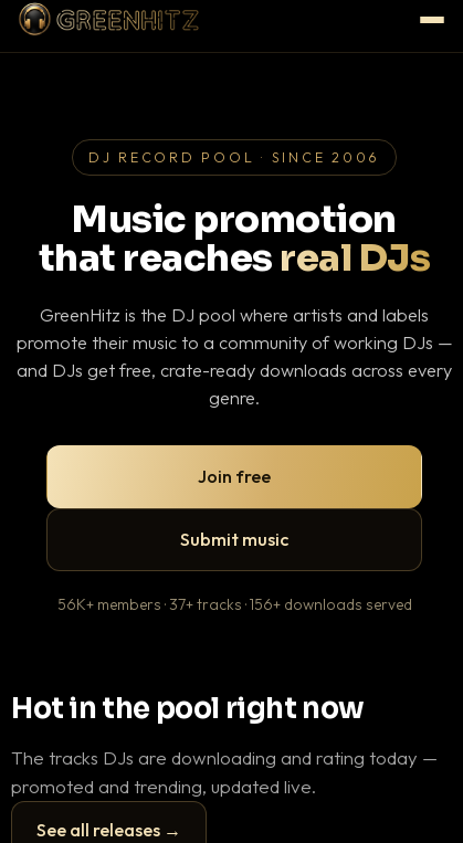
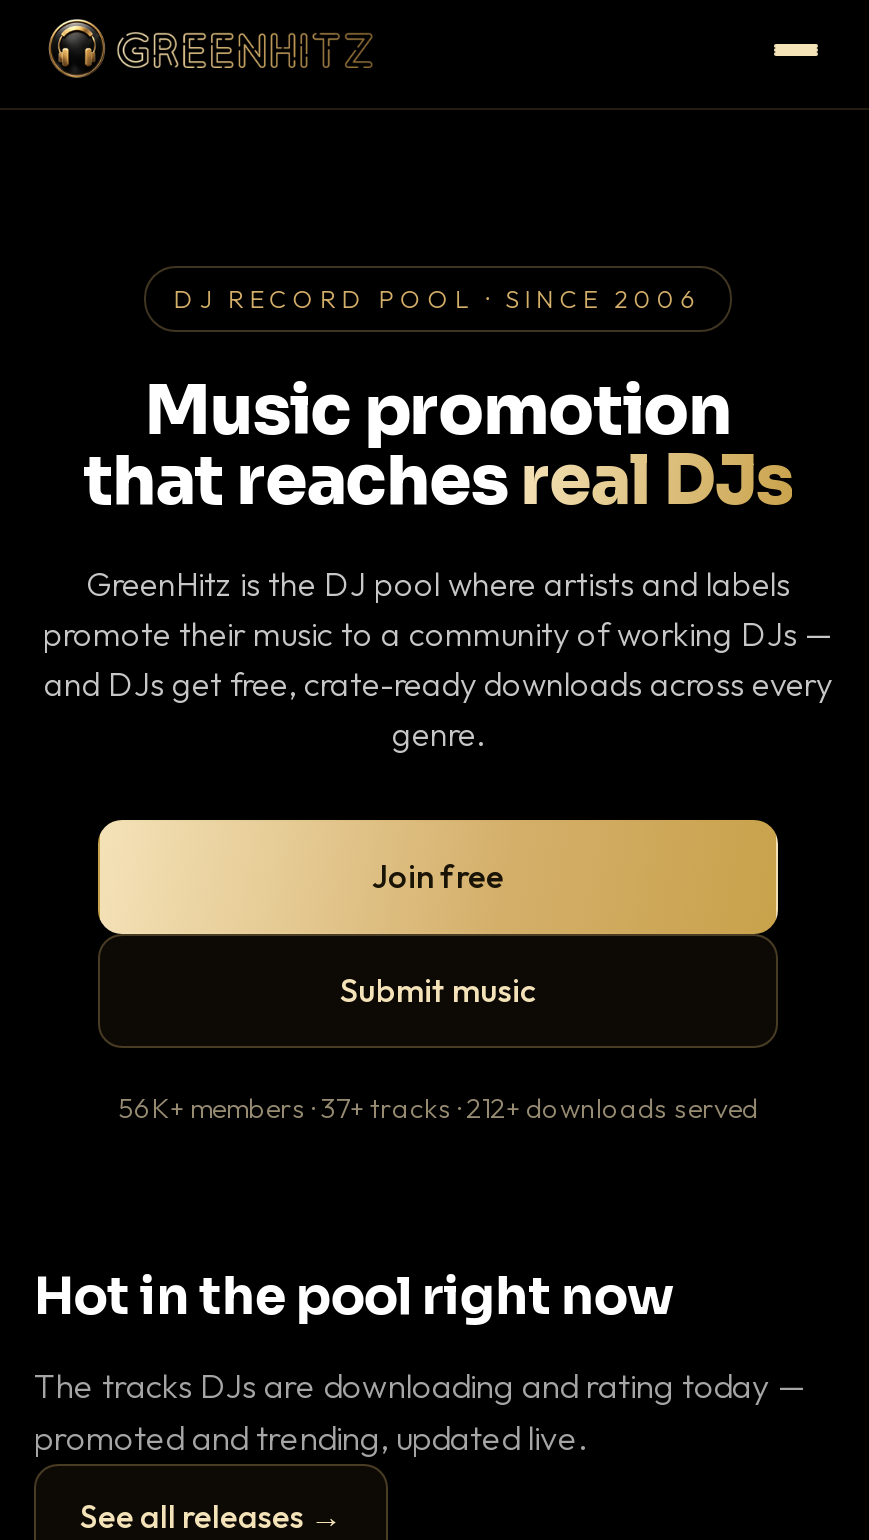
[57,594,412,614] 56K+ members · 37+ tracks · 156+ downloads served -> [118,1090,758,1126] 56K+ members · 37+ tracks · 212+ downloads served

